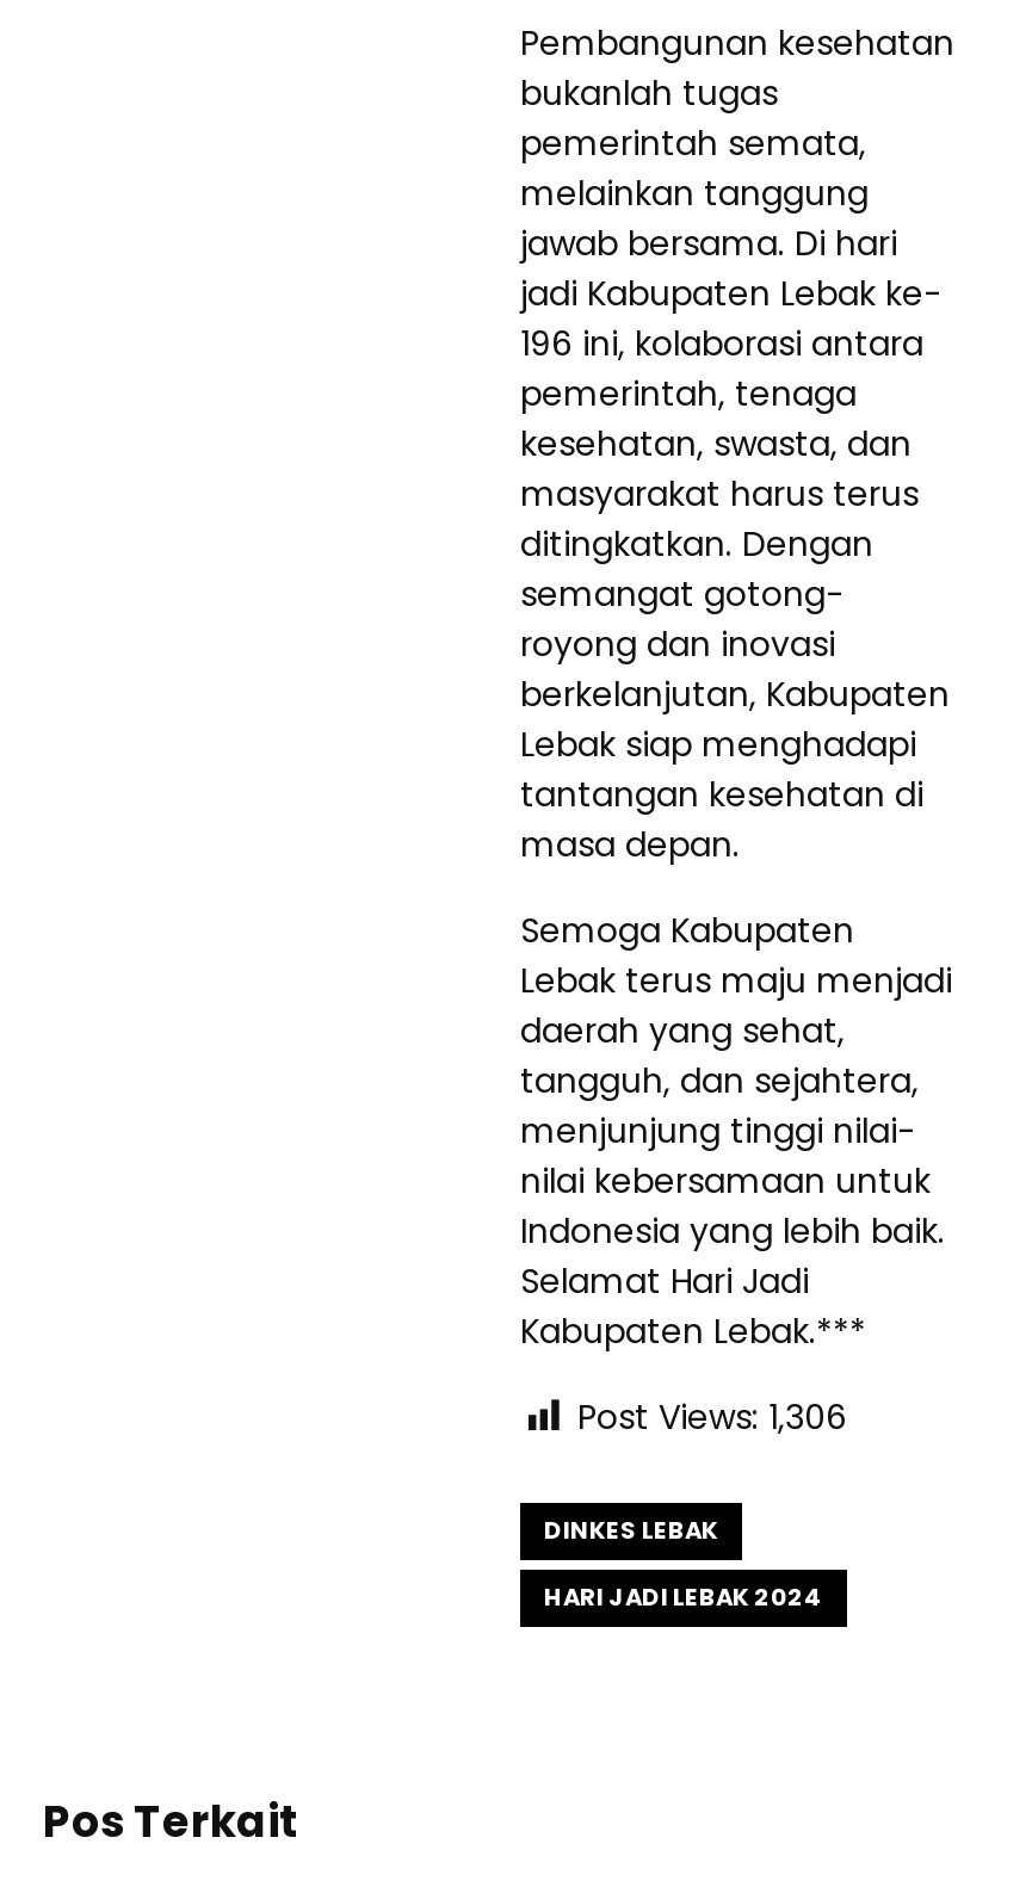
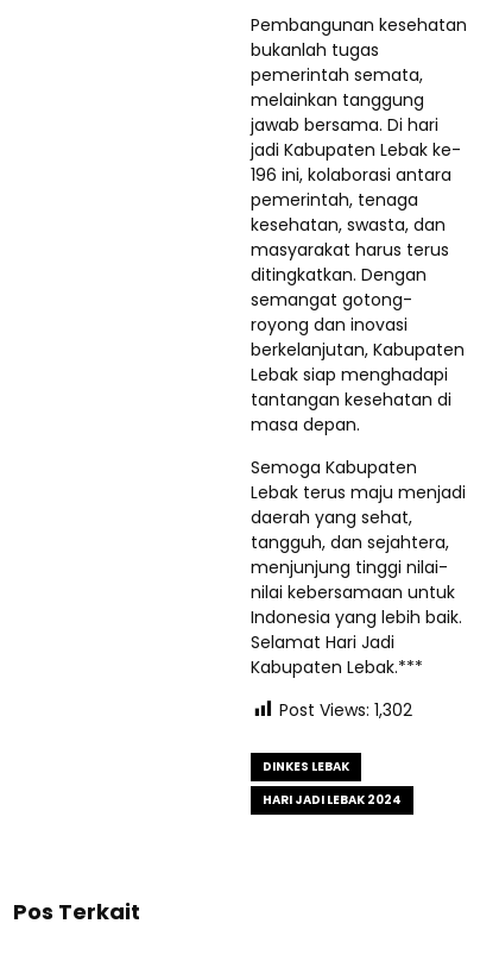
[577,1392,847,1440] Post Views: 1,306 -> [279,698,412,721] Post Views: 1,302

